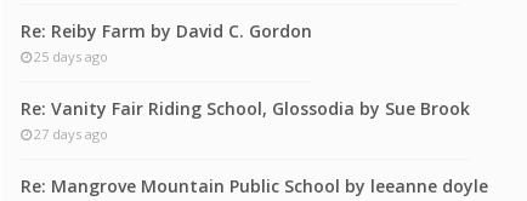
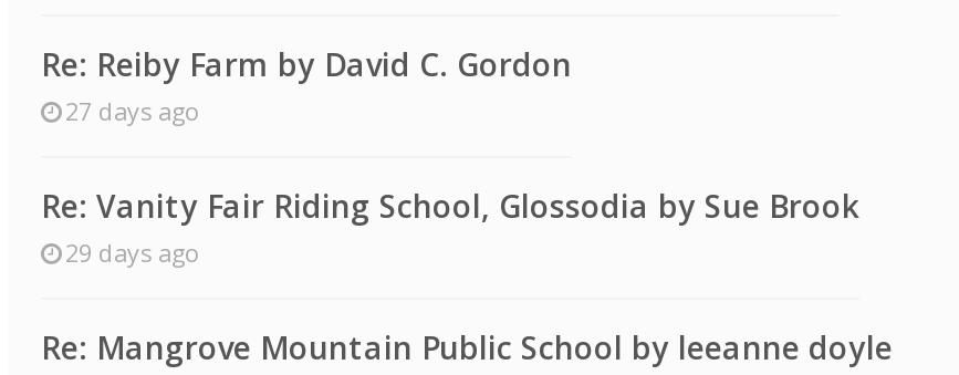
[34,47,108,65] 25 days ago -> [65,94,200,127] 27 days ago
[34,124,108,143] 27 days ago -> [65,235,200,268] 29 days ago

